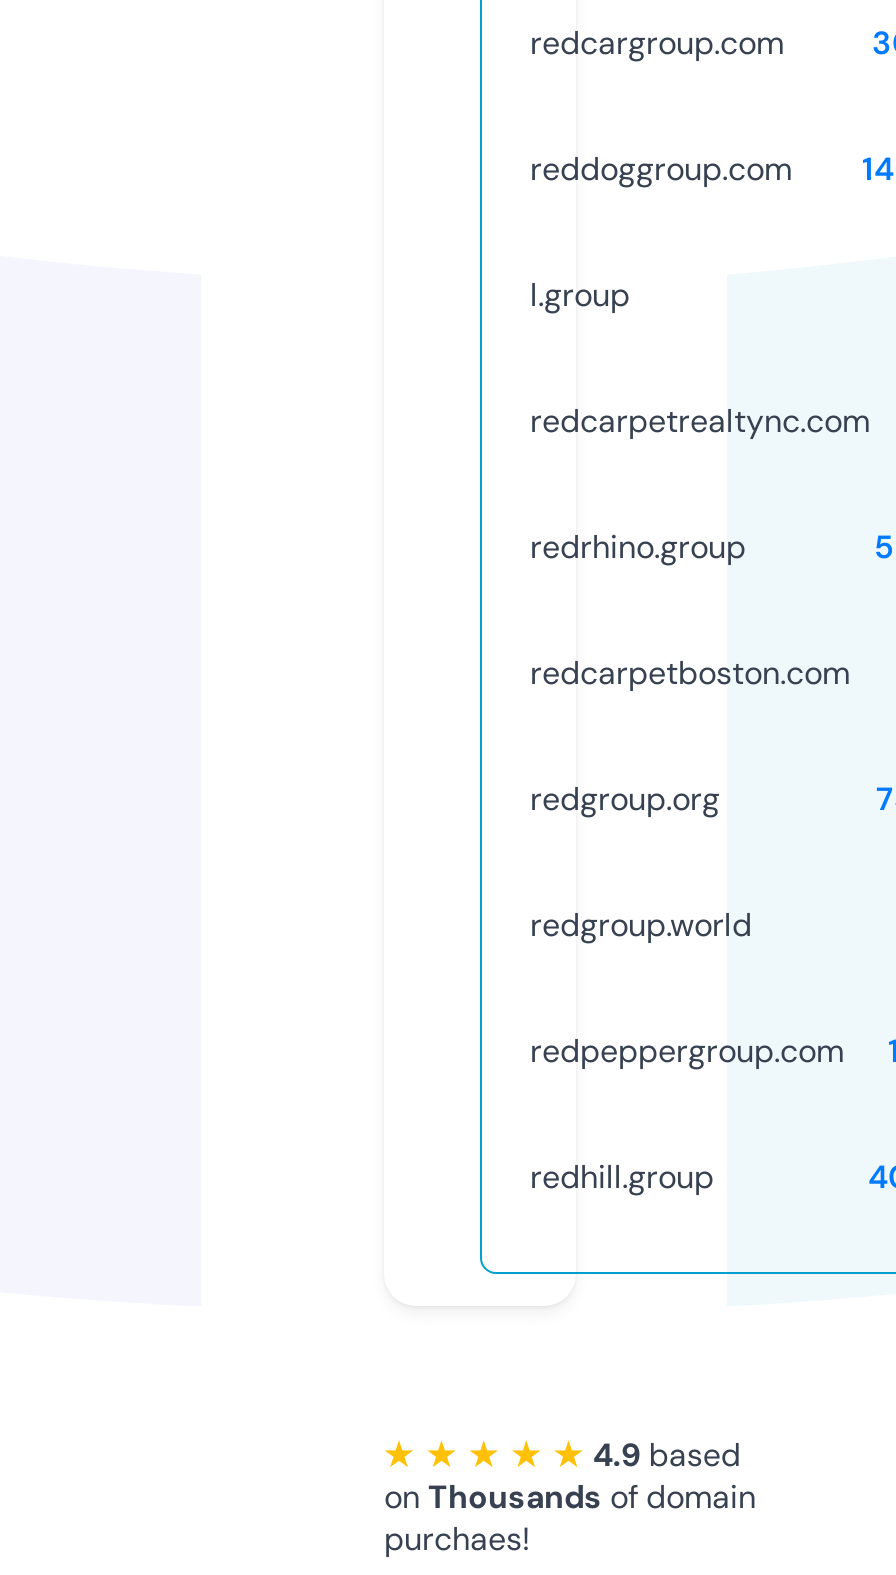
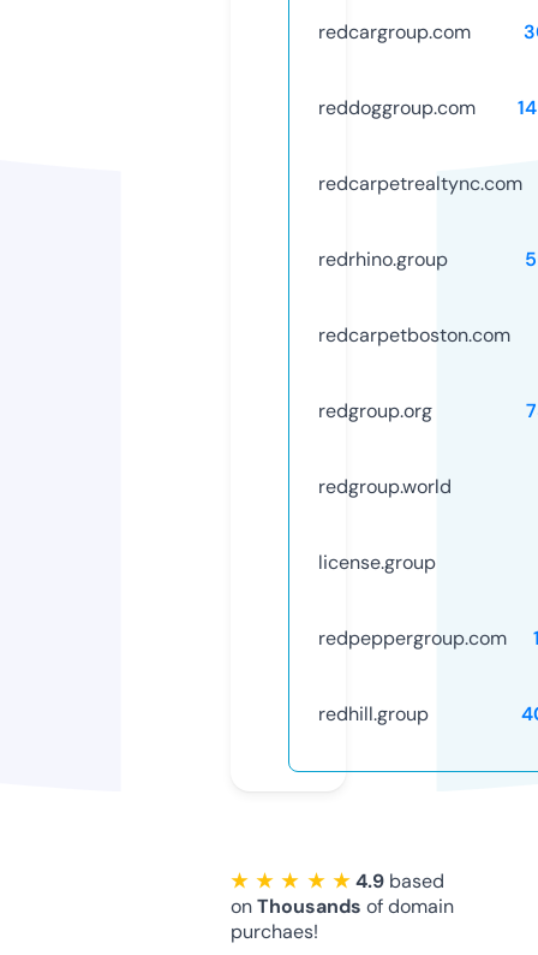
[530,274,630,316] l.group -> none
moved [530,400,870,946] -> [318,171,522,499]: redcarpetrealtync.com | redrhino.group | redcarpetboston.com | redgroup.org | redgroup.world
none -> [318,549,436,575] license.group

